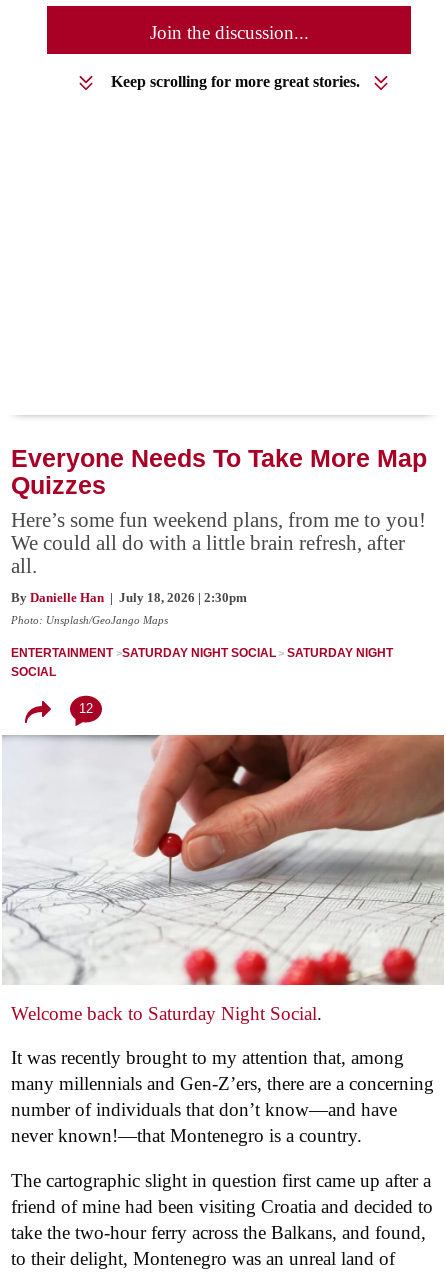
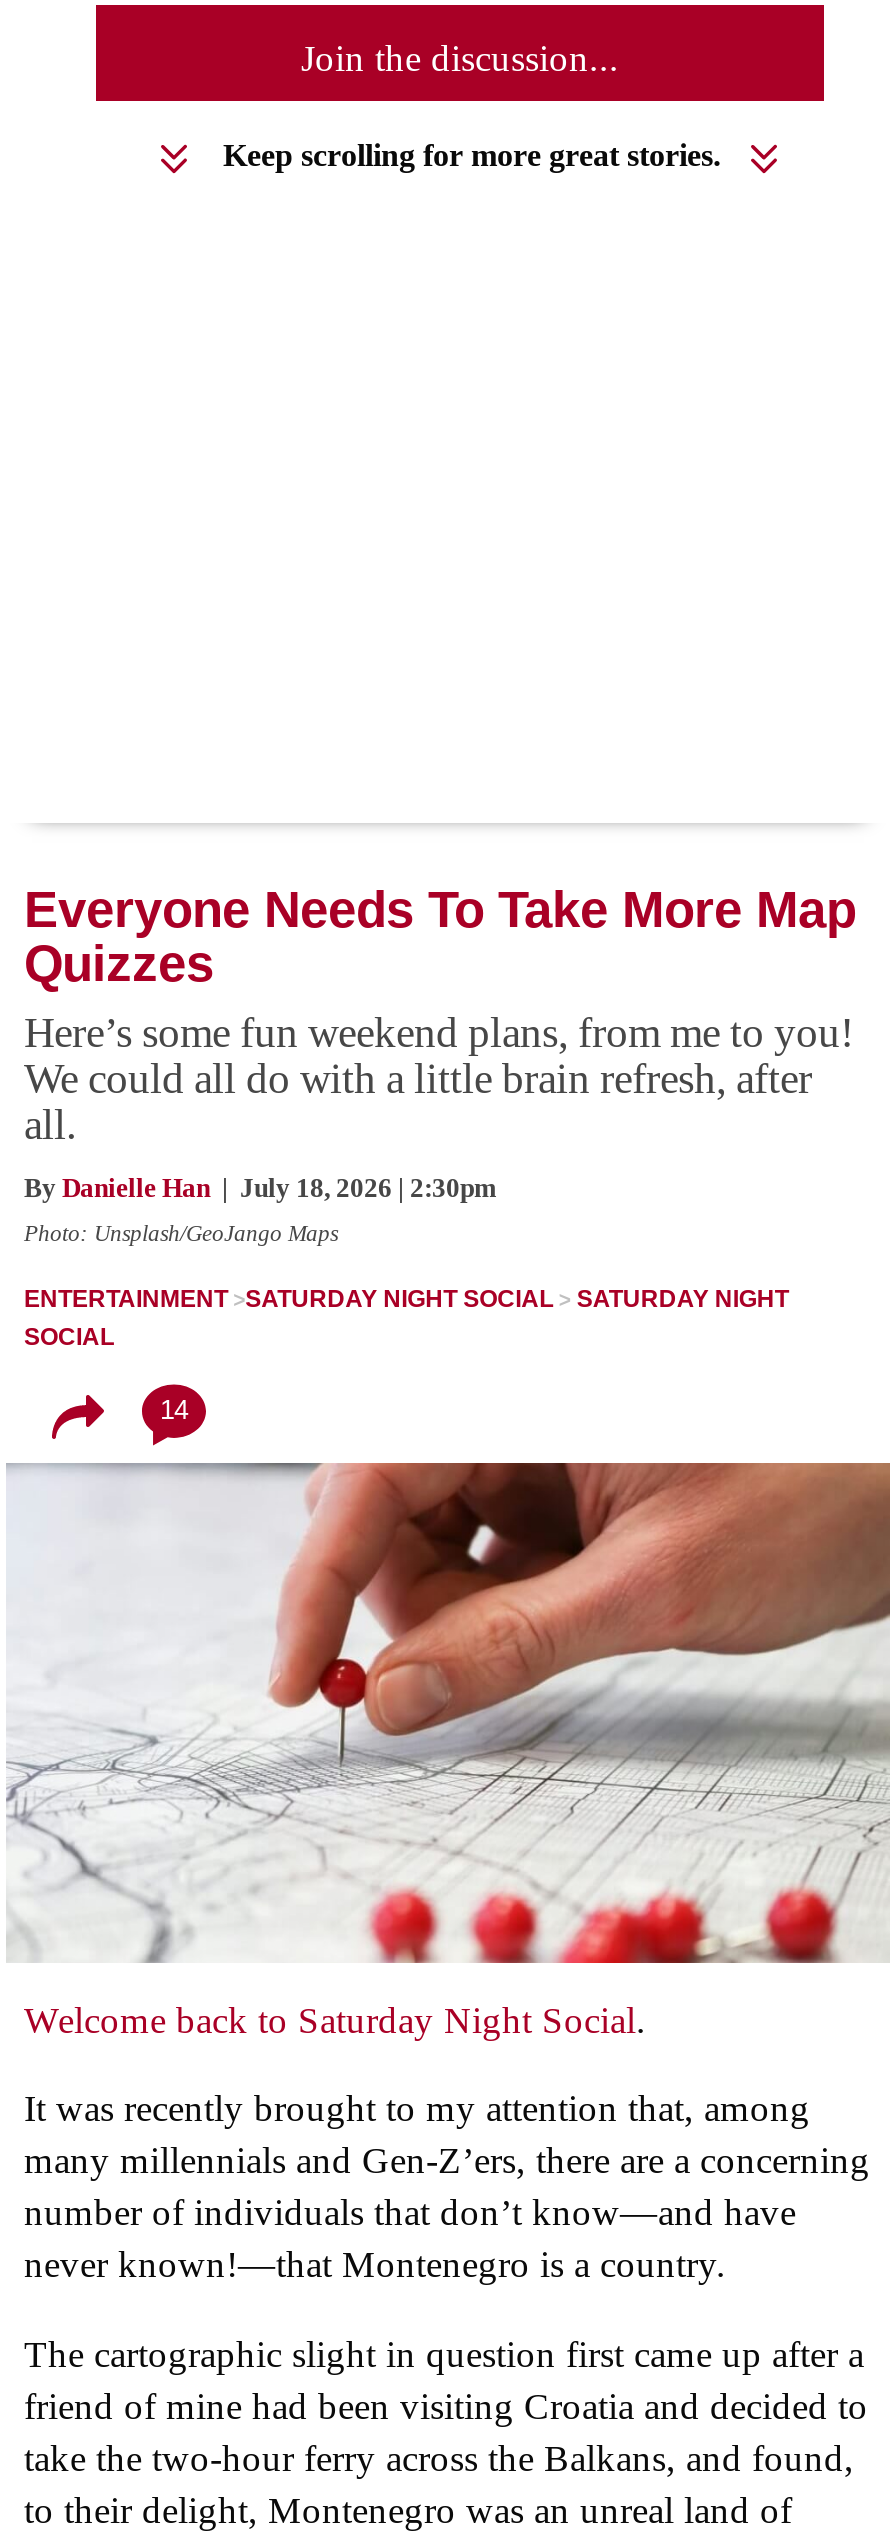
[79,701,93,716] 12 -> [160,1395,188,1425] 14

